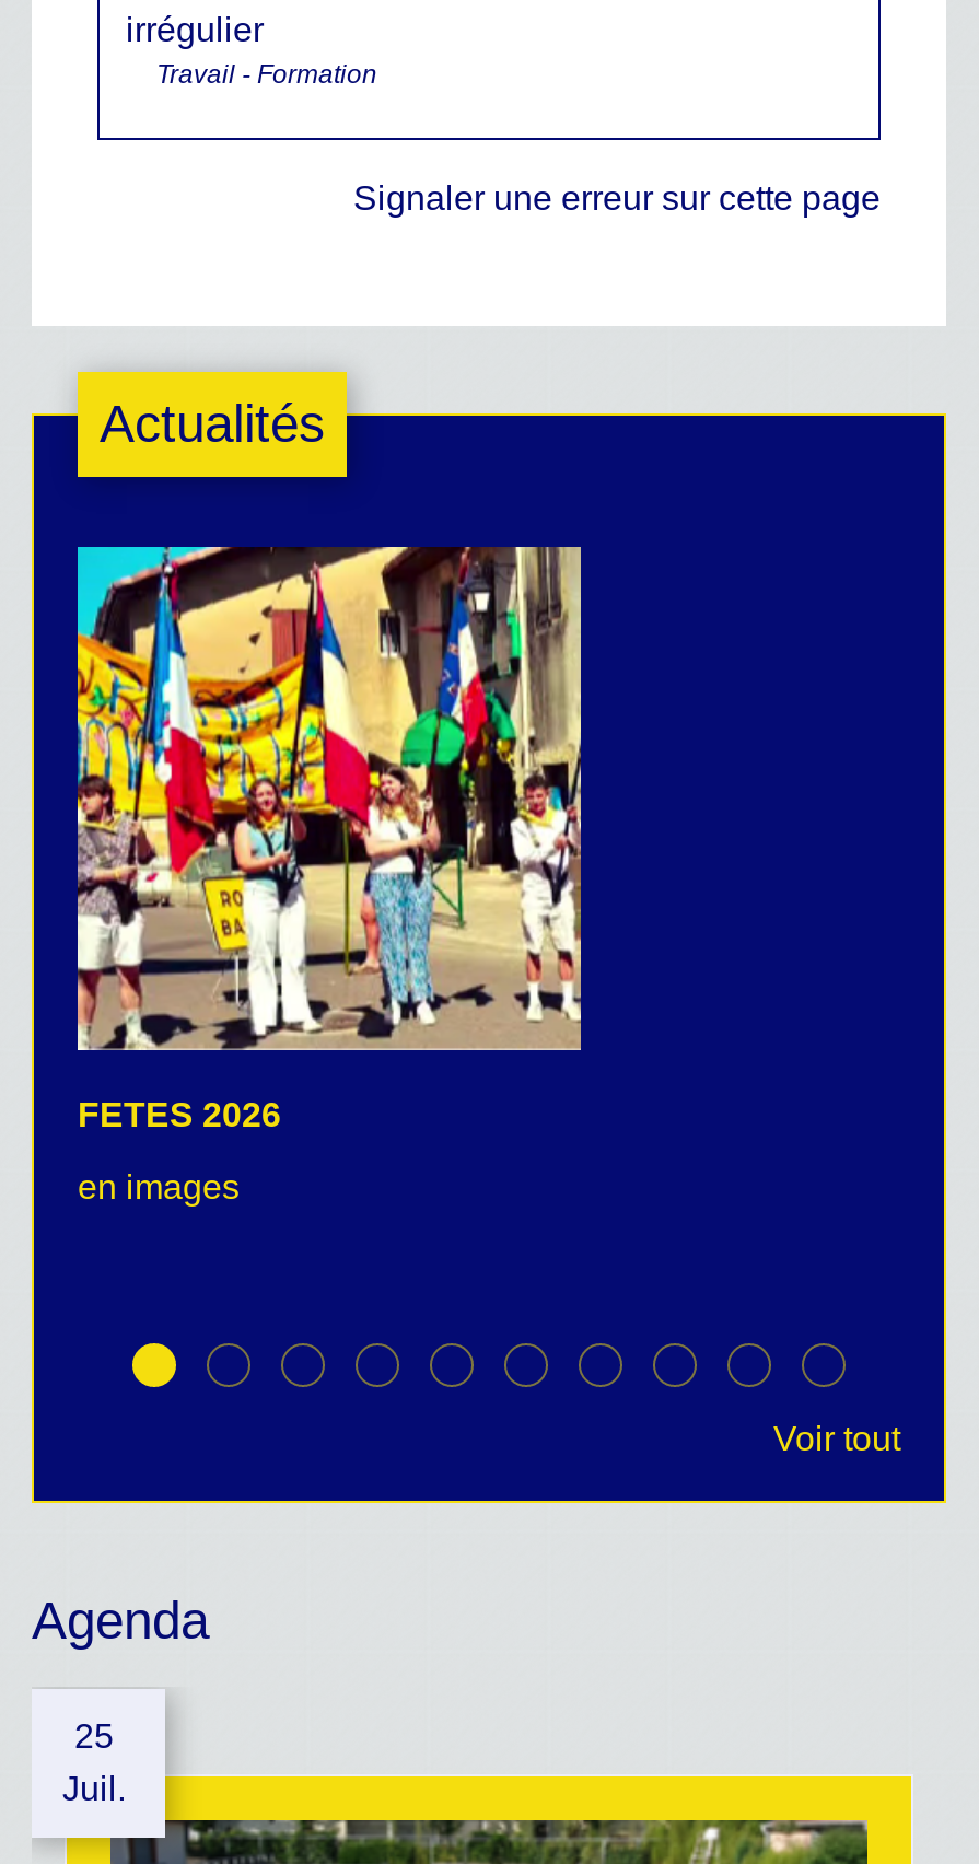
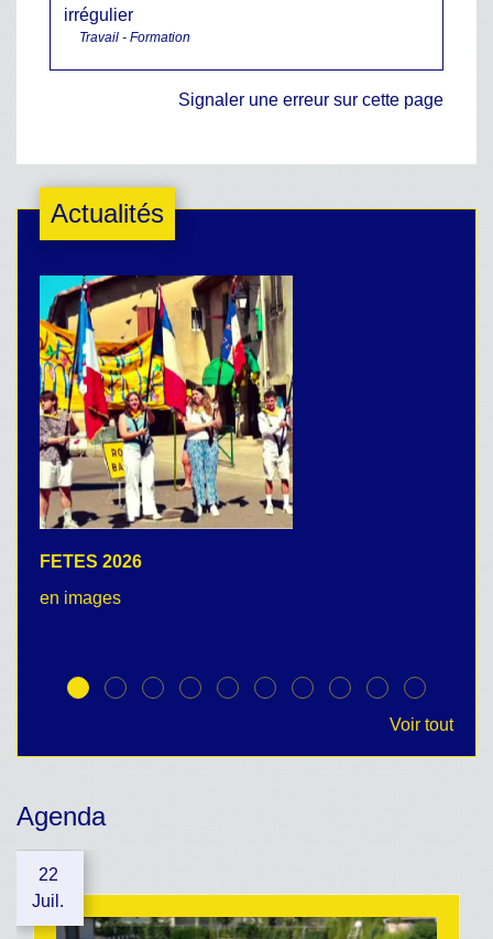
[74,1716,114,1754] 25 -> [38,865,58,883] 22

